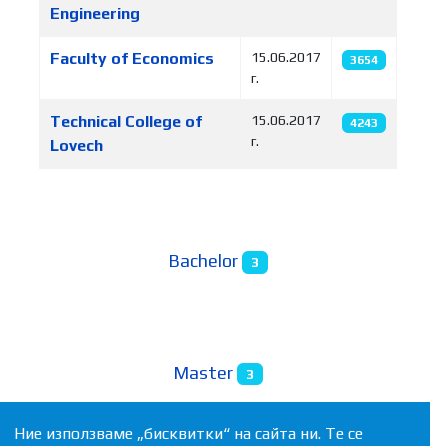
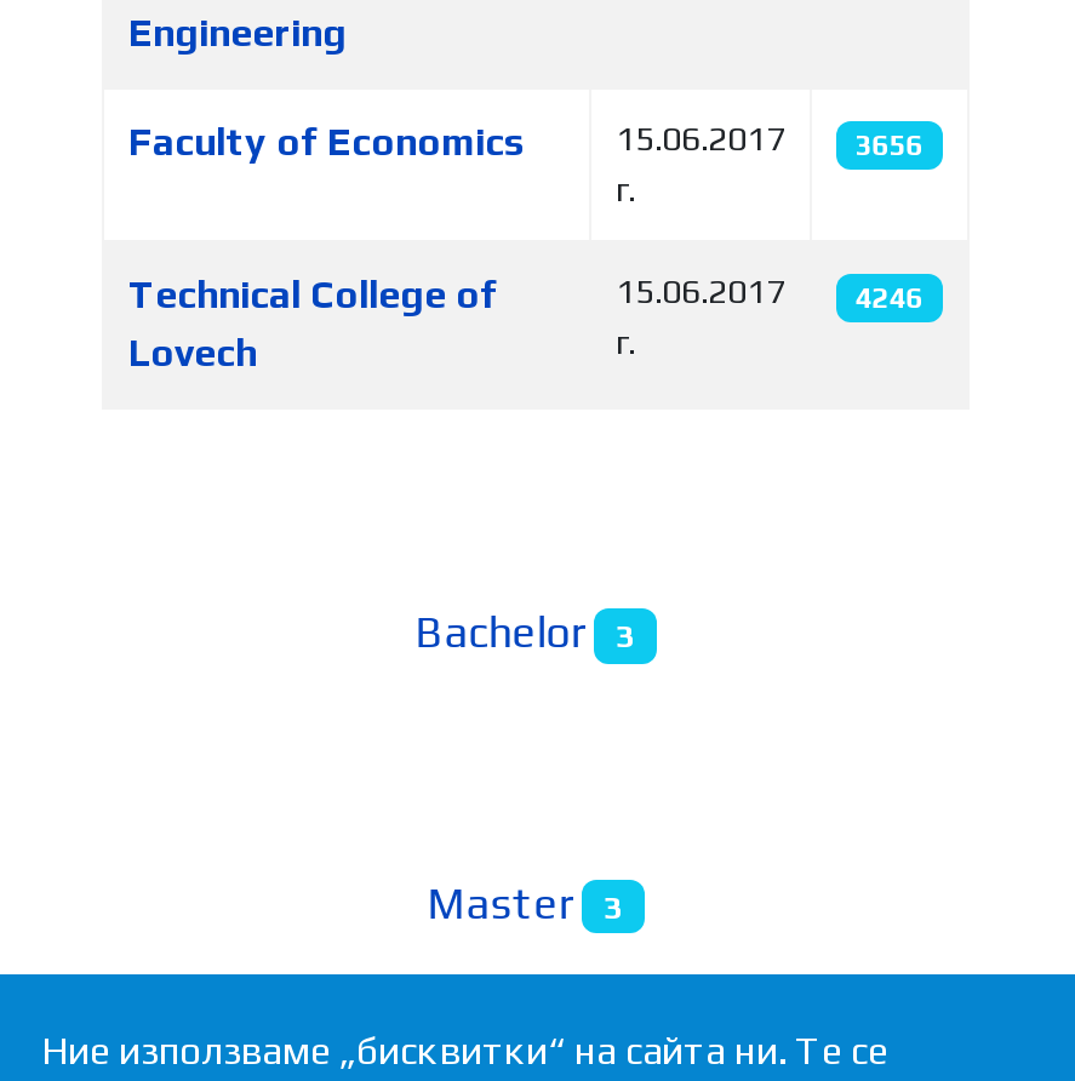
[350,53,378,67] 3654 -> [855,128,923,162] 3656
[350,116,378,130] 4243 -> [855,281,923,315] 4246

